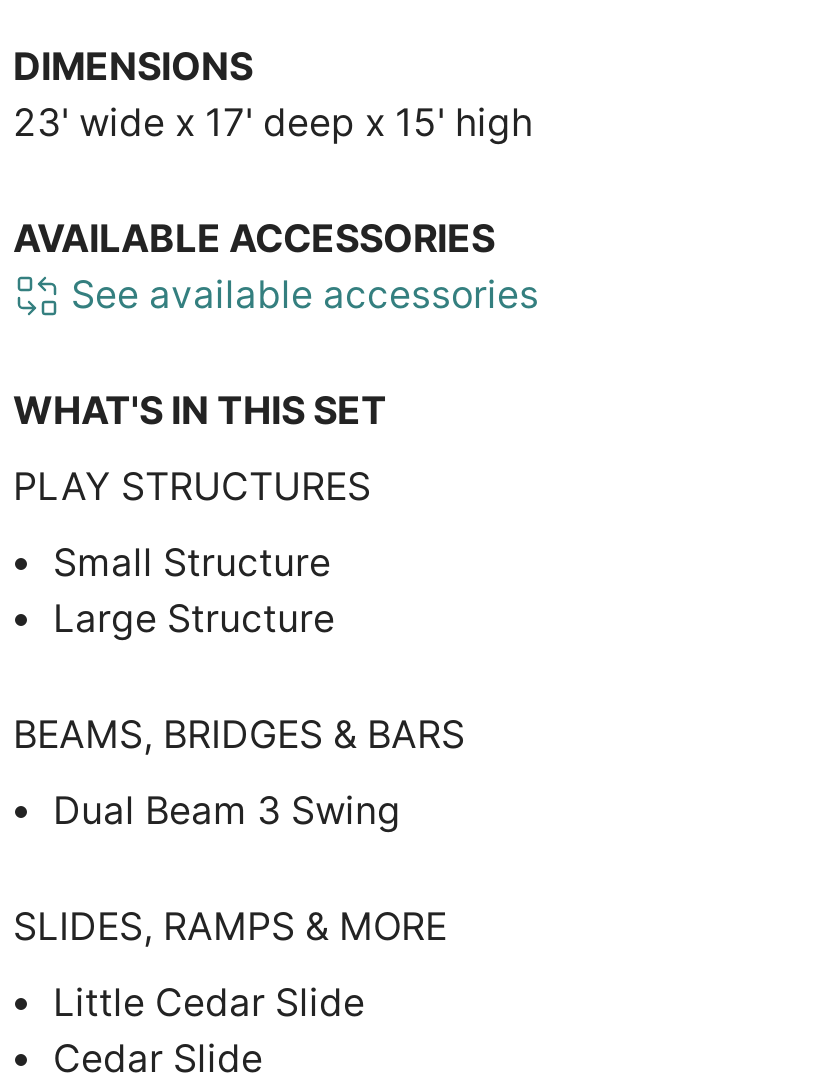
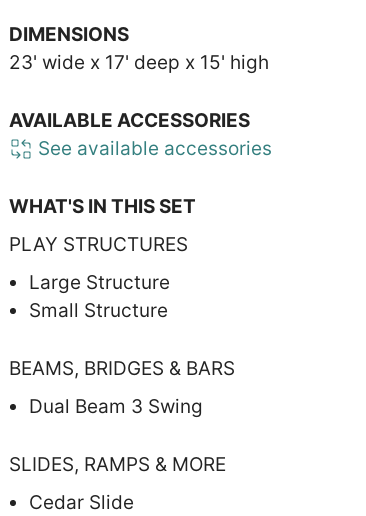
moved [53,539,331,585] -> [29,299,168,322]: Small Structure
[53,979,365,1025] Little Cedar Slide -> none

